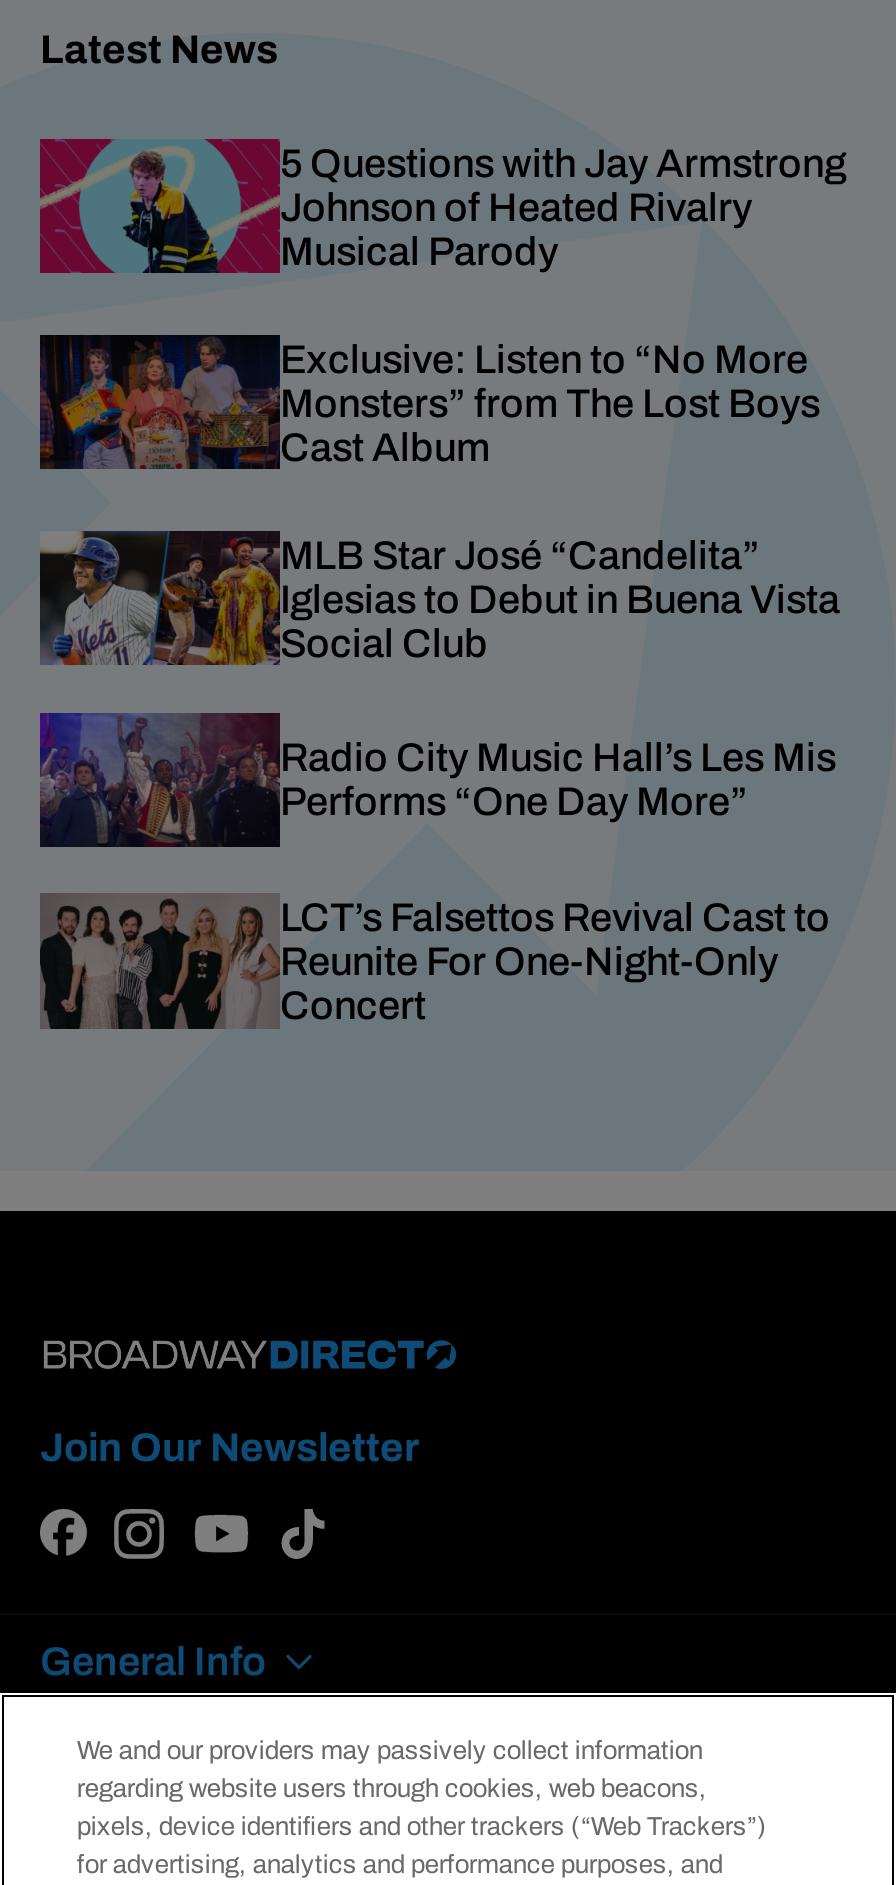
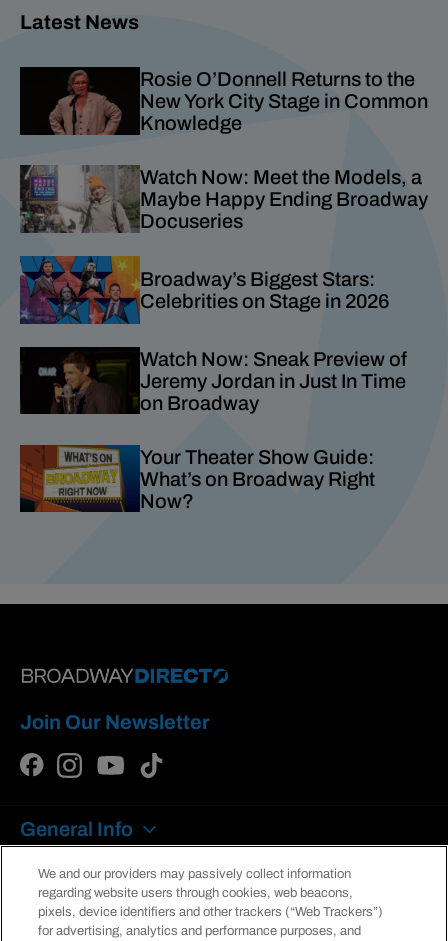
[40,138,846,274] [image] | 5 Questions with Jay Armstrong | Johnson of Heated Rivalry | Musical Parody -> [19,66,428,136] [image] | Rosie O’Donnell Returns to the | New York City Stage in Common | Knowledge
[40,334,820,470] [image] | Exclusive: Listen to “No More | Monsters” from The Lost Boys | Cast Album -> [21,166,428,233] [image] | Watch Now: Meet the Models, a | Maybe Happy Ending Broadway | Docuseries
[40,516,840,666] [image] | MLB Star José “Candelita” | Iglesias to Debut in Buena Vista | Social Club -> [20,255,390,330] [image] | Broadway’s Biggest Stars: | Celebrities on Stage in 2026
[38,698,836,848] [image] | Radio City Music Hall’s Les Mis | Performs “One Day More” -> [19,346,407,421] [image] | Watch Now: Sneak Preview of | Jeremy Jordan in Just In Time | on Broadway
[40,895,830,1030] [image] | LCT’s Falsettos Revival Cast to | Reunite For One-Night-Only | Concert -> [20,445,375,512] [image] | Your Theater Show Guide: | What’s on Broadway Right | Now?

